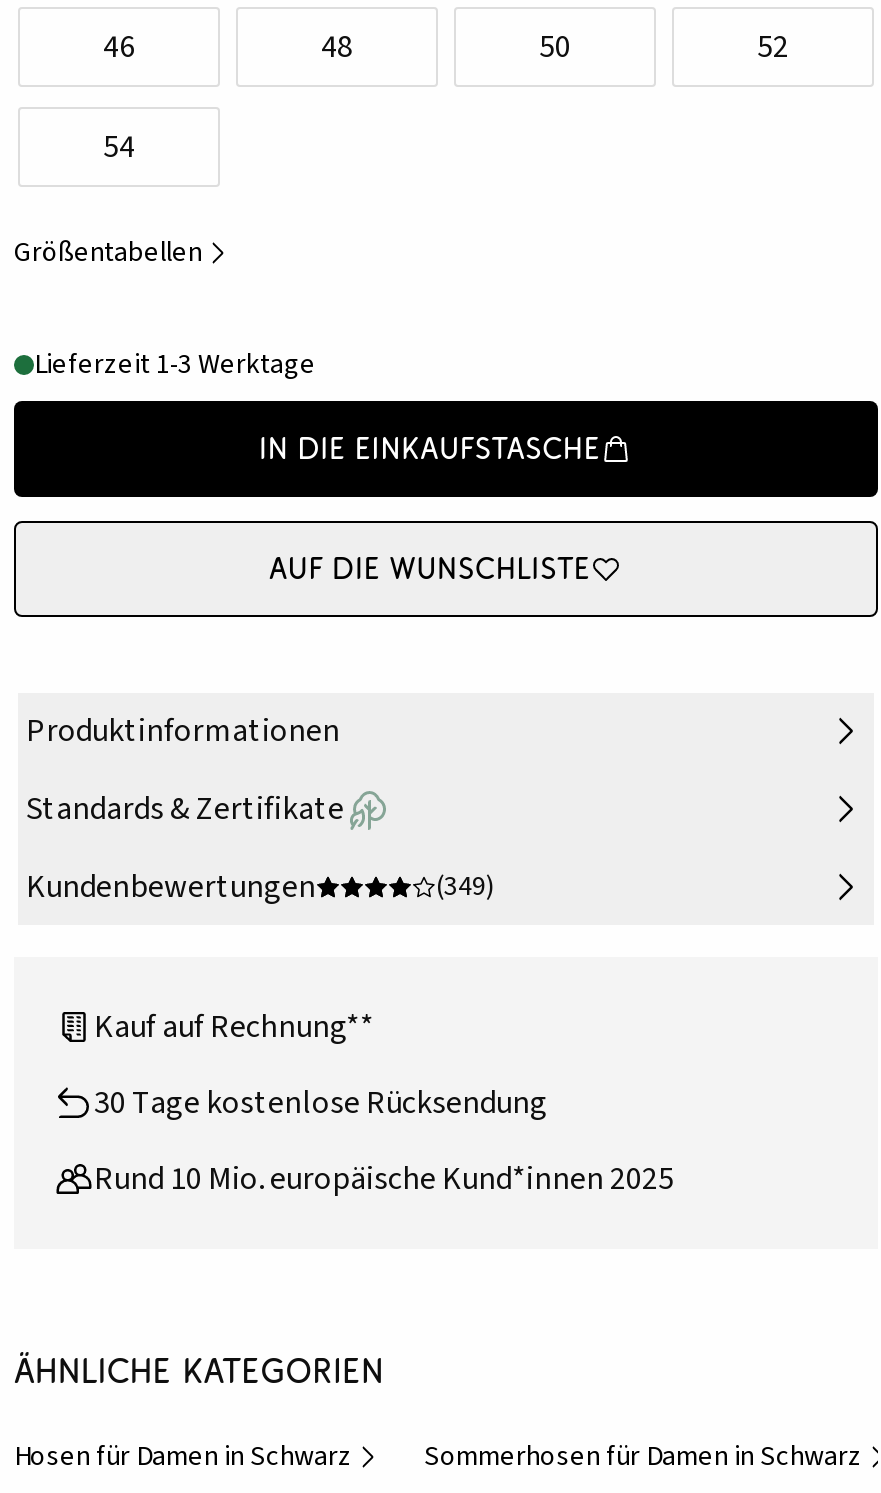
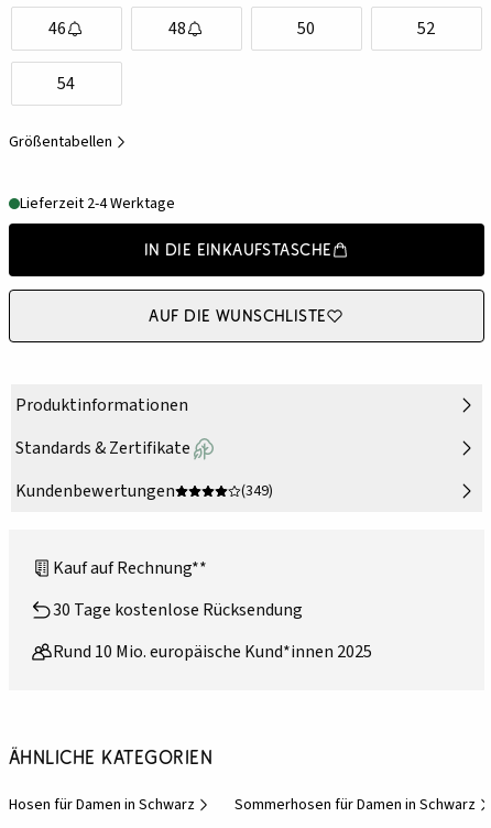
[34,346,316,386] Lieferzeit 1-3 Werktage -> [20,193,175,215] Lieferzeit 2-4 Werktage

